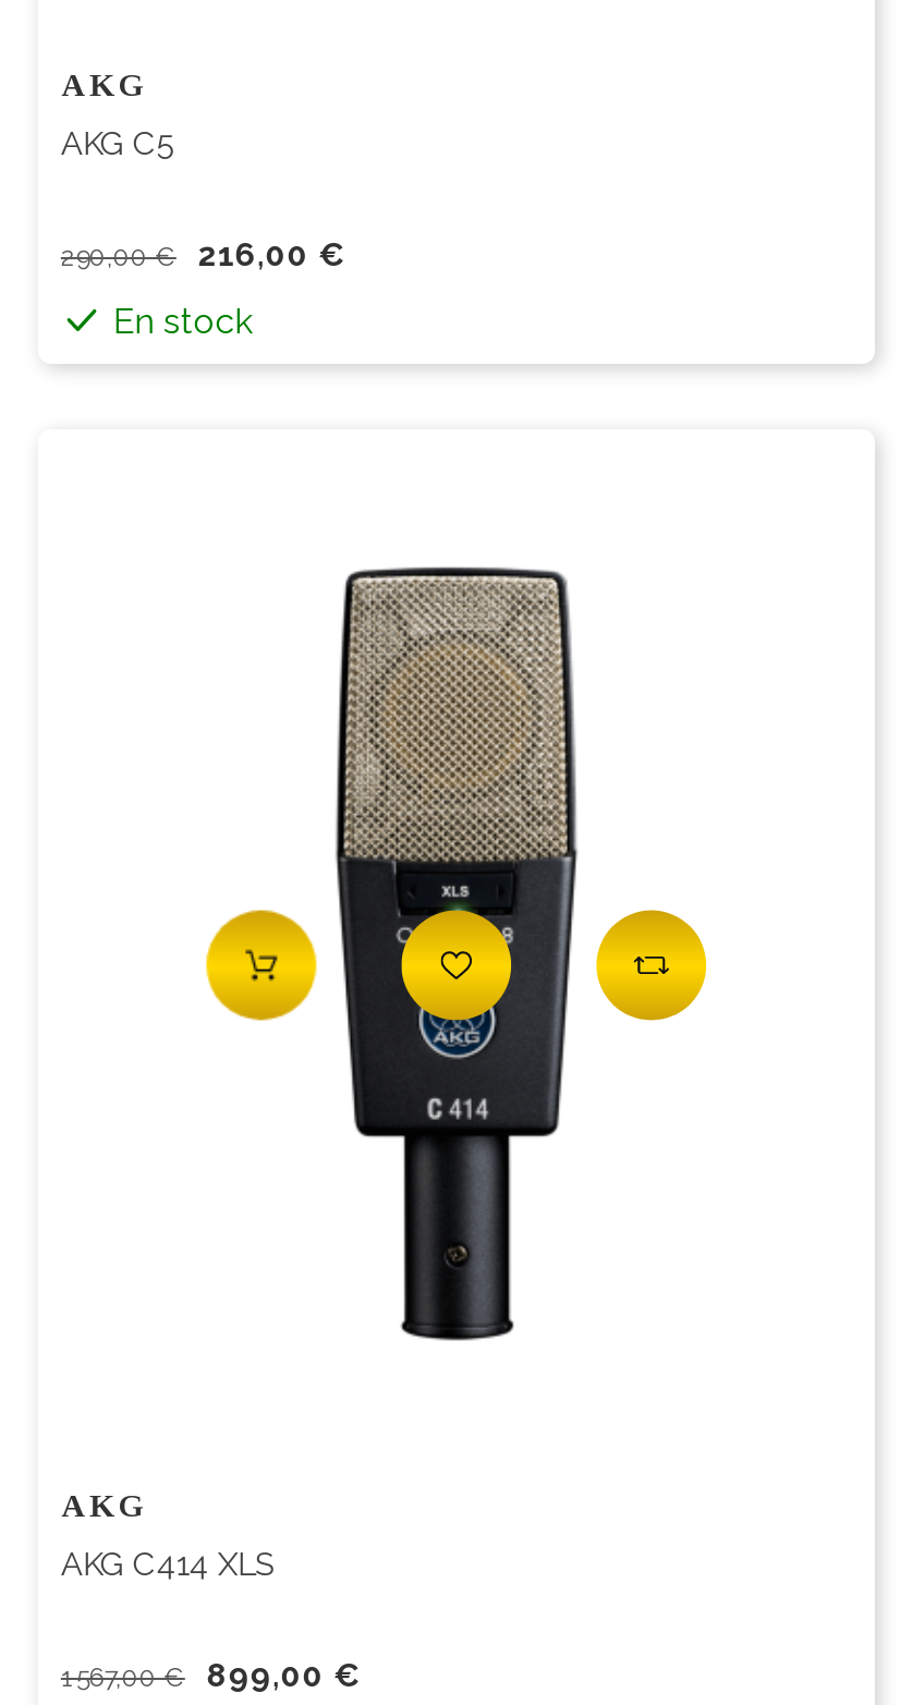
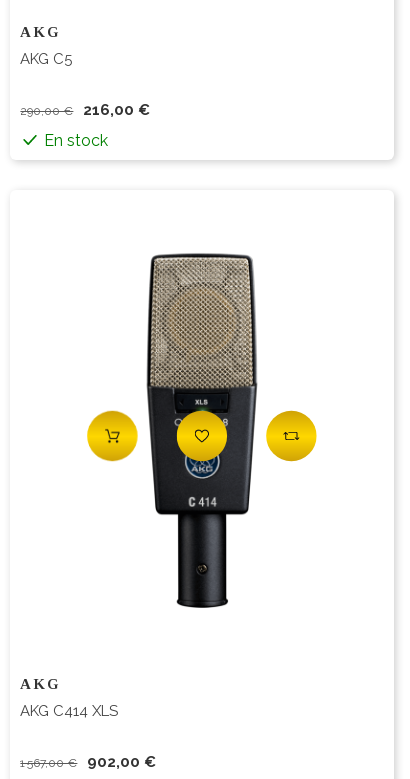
[207,1656,359,1696] 899,00 € -> [87,753,156,771] 902,00 €

